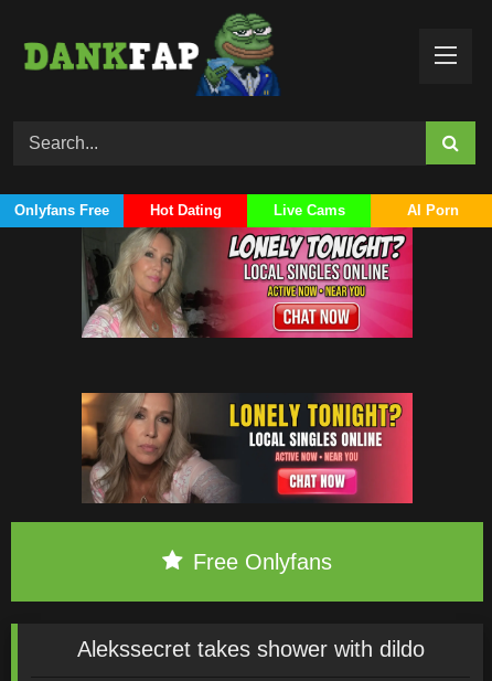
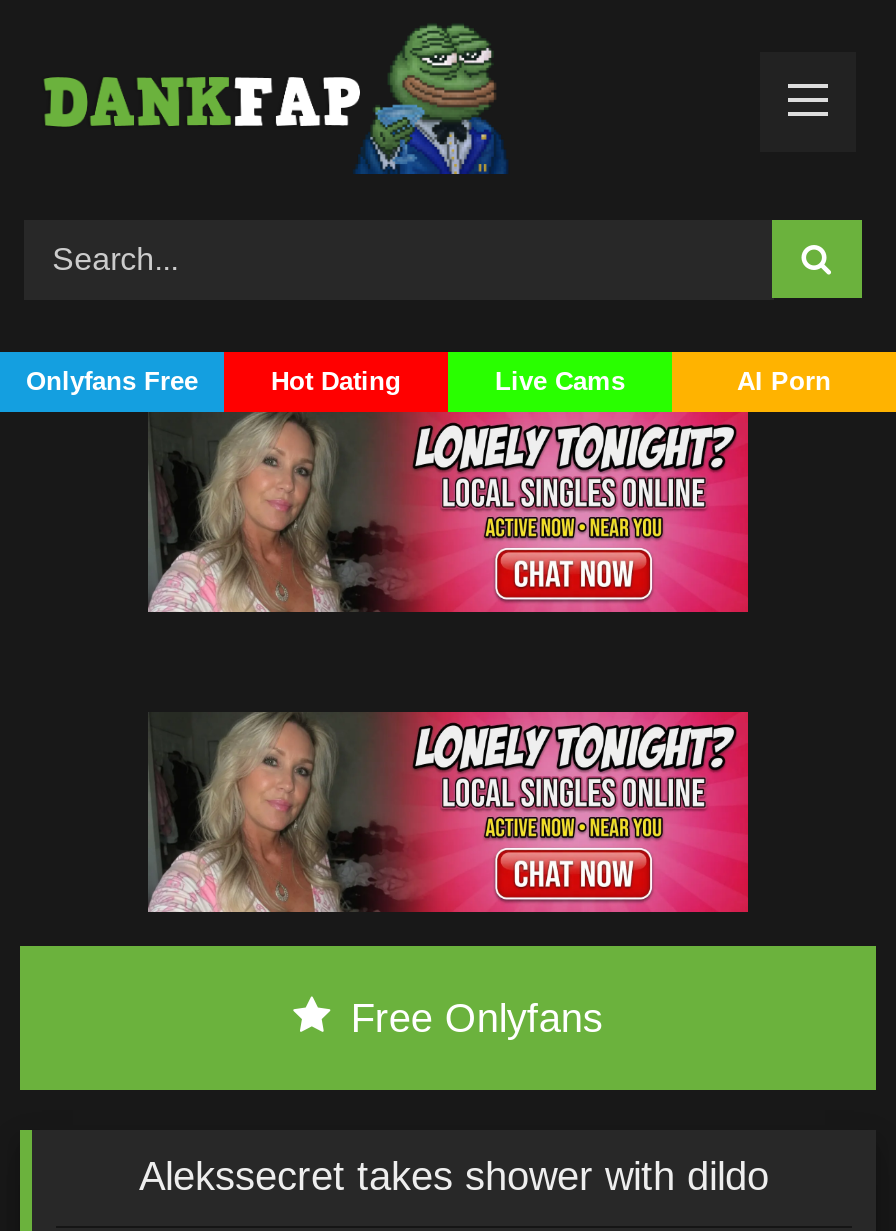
[81,392,413,503] [image] -> [148,710,748,914] [image]

